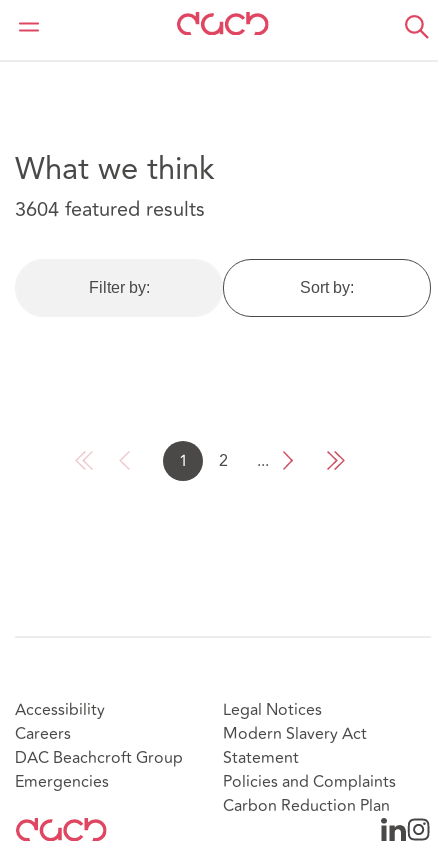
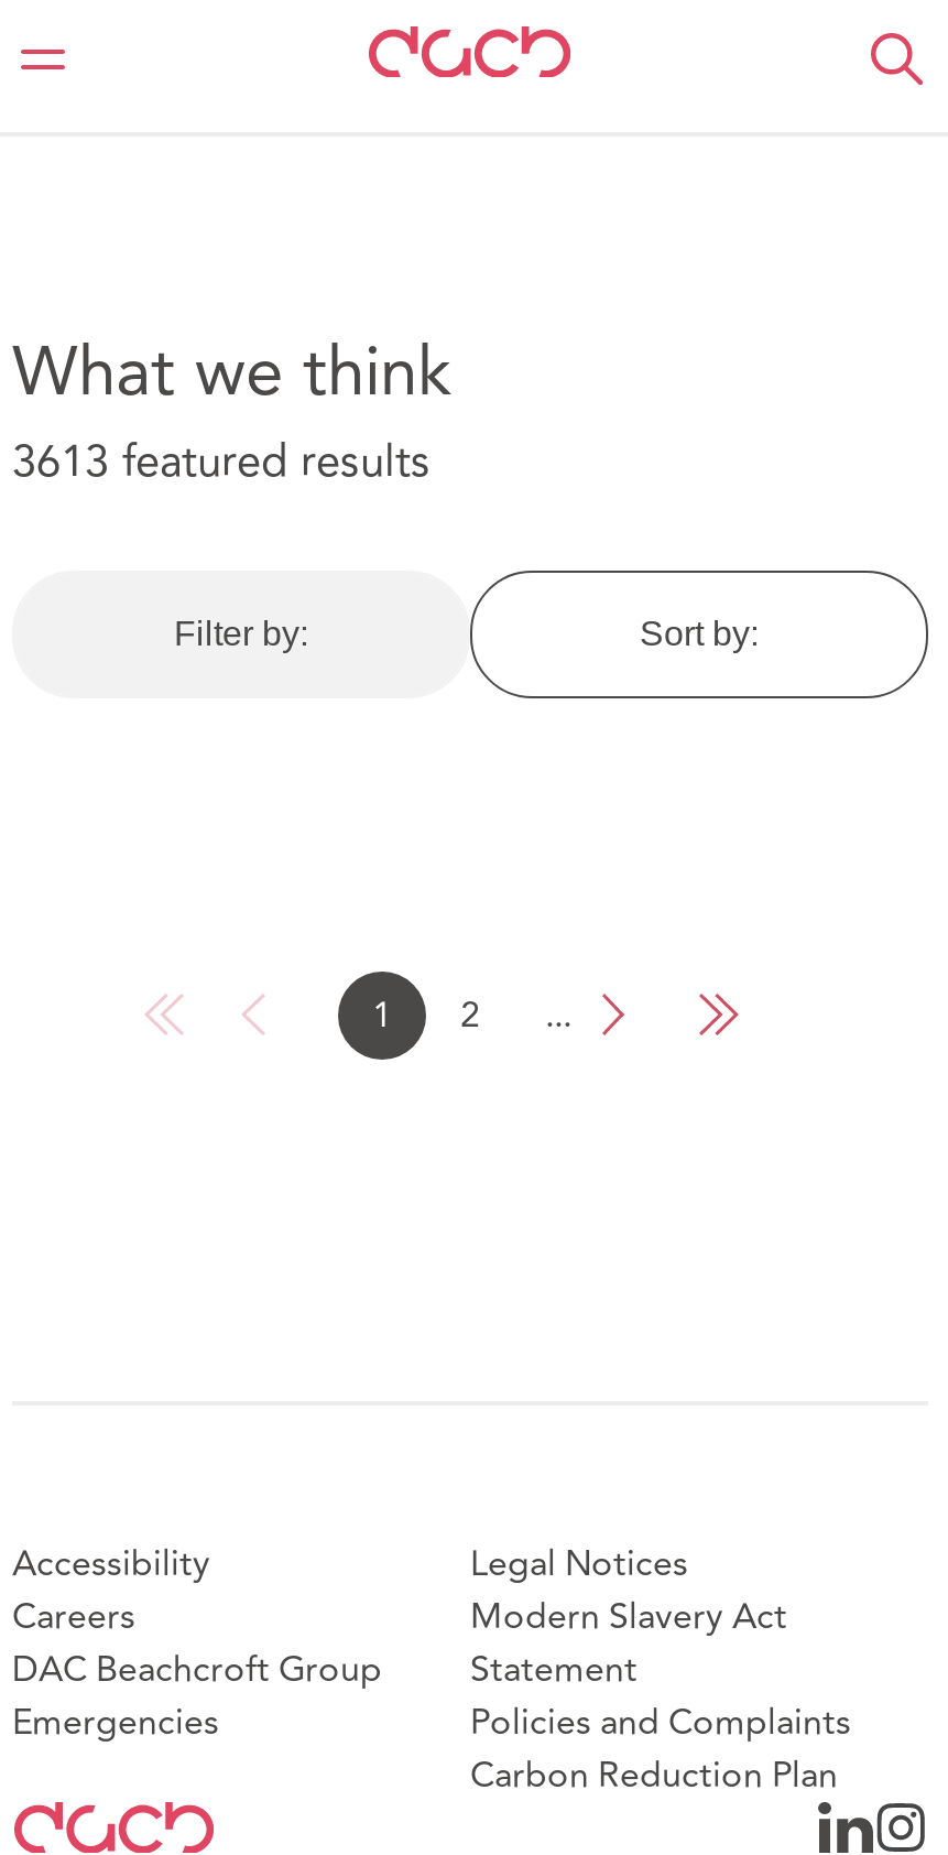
[15,194,205,225] 3604 featured results -> [12,427,431,496] 3613 featured results

